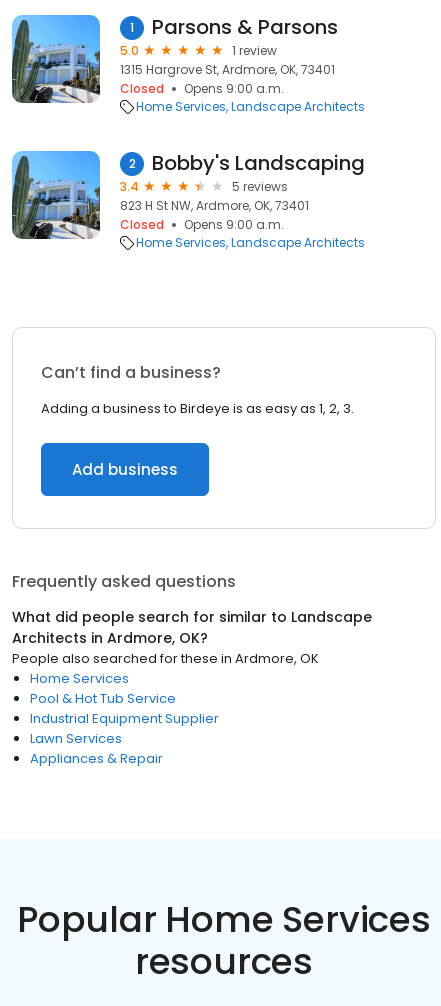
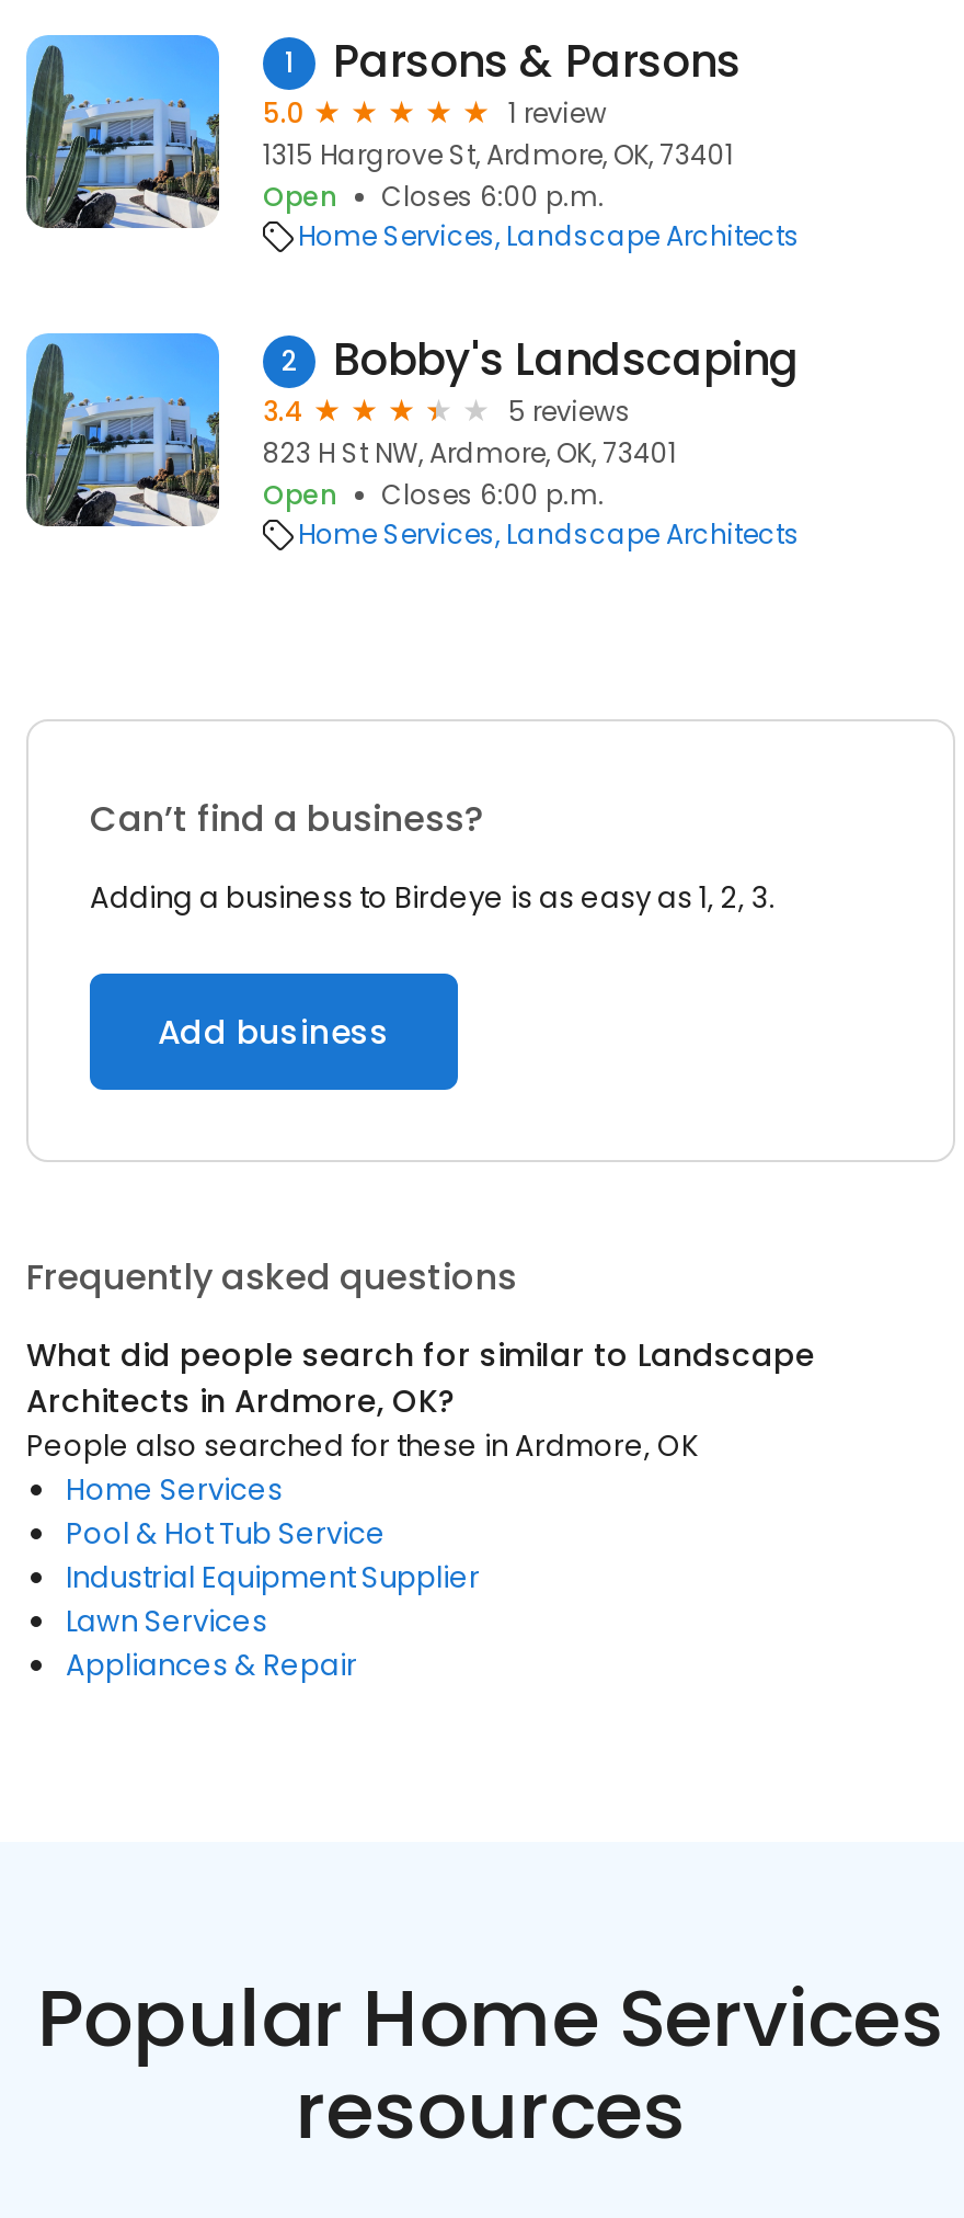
[120,80,284,97] Closed | Opens 9:00 a.m. -> [263,178,605,215] Open | Closes 6:00 p.m.
[120,216,284,233] Closed | Opens 9:00 a.m. -> [263,476,605,513] Open | Closes 6:00 p.m.

